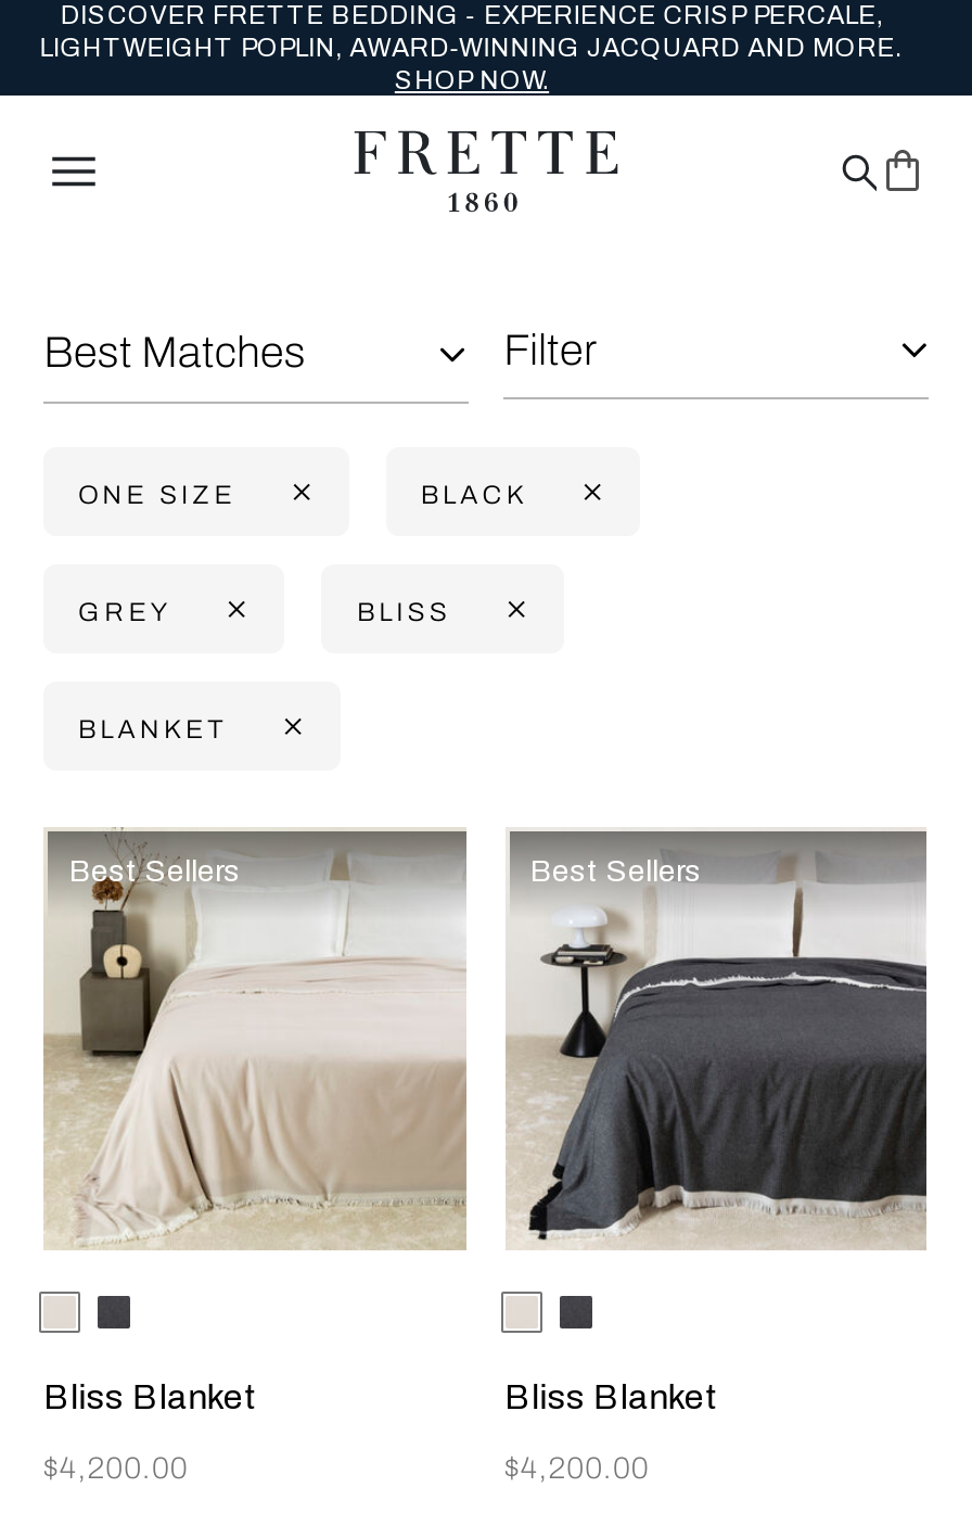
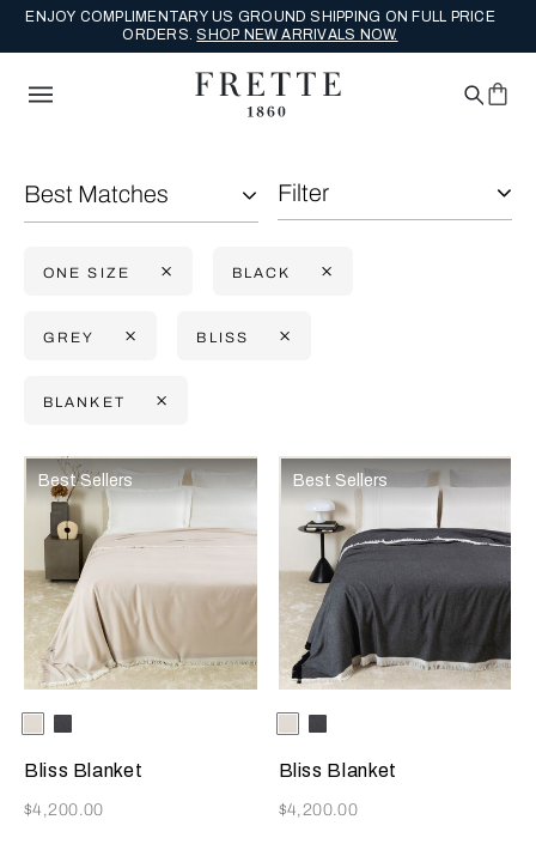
[40,0,904,94] DISCOVER FRETTE BEDDING - EXPERIENCE CRISP PERCALE, | LIGHTWEIGHT POPLIN, AWARD-WINNING JACQUARD AND MORE. | SHOP NOW. -> [25,8,495,43] ENJOY COMPLIMENTARY US GROUND SHIPPING ON FULL PRICE | ORDERS. SHOP NEW ARRIVALS NOW.

